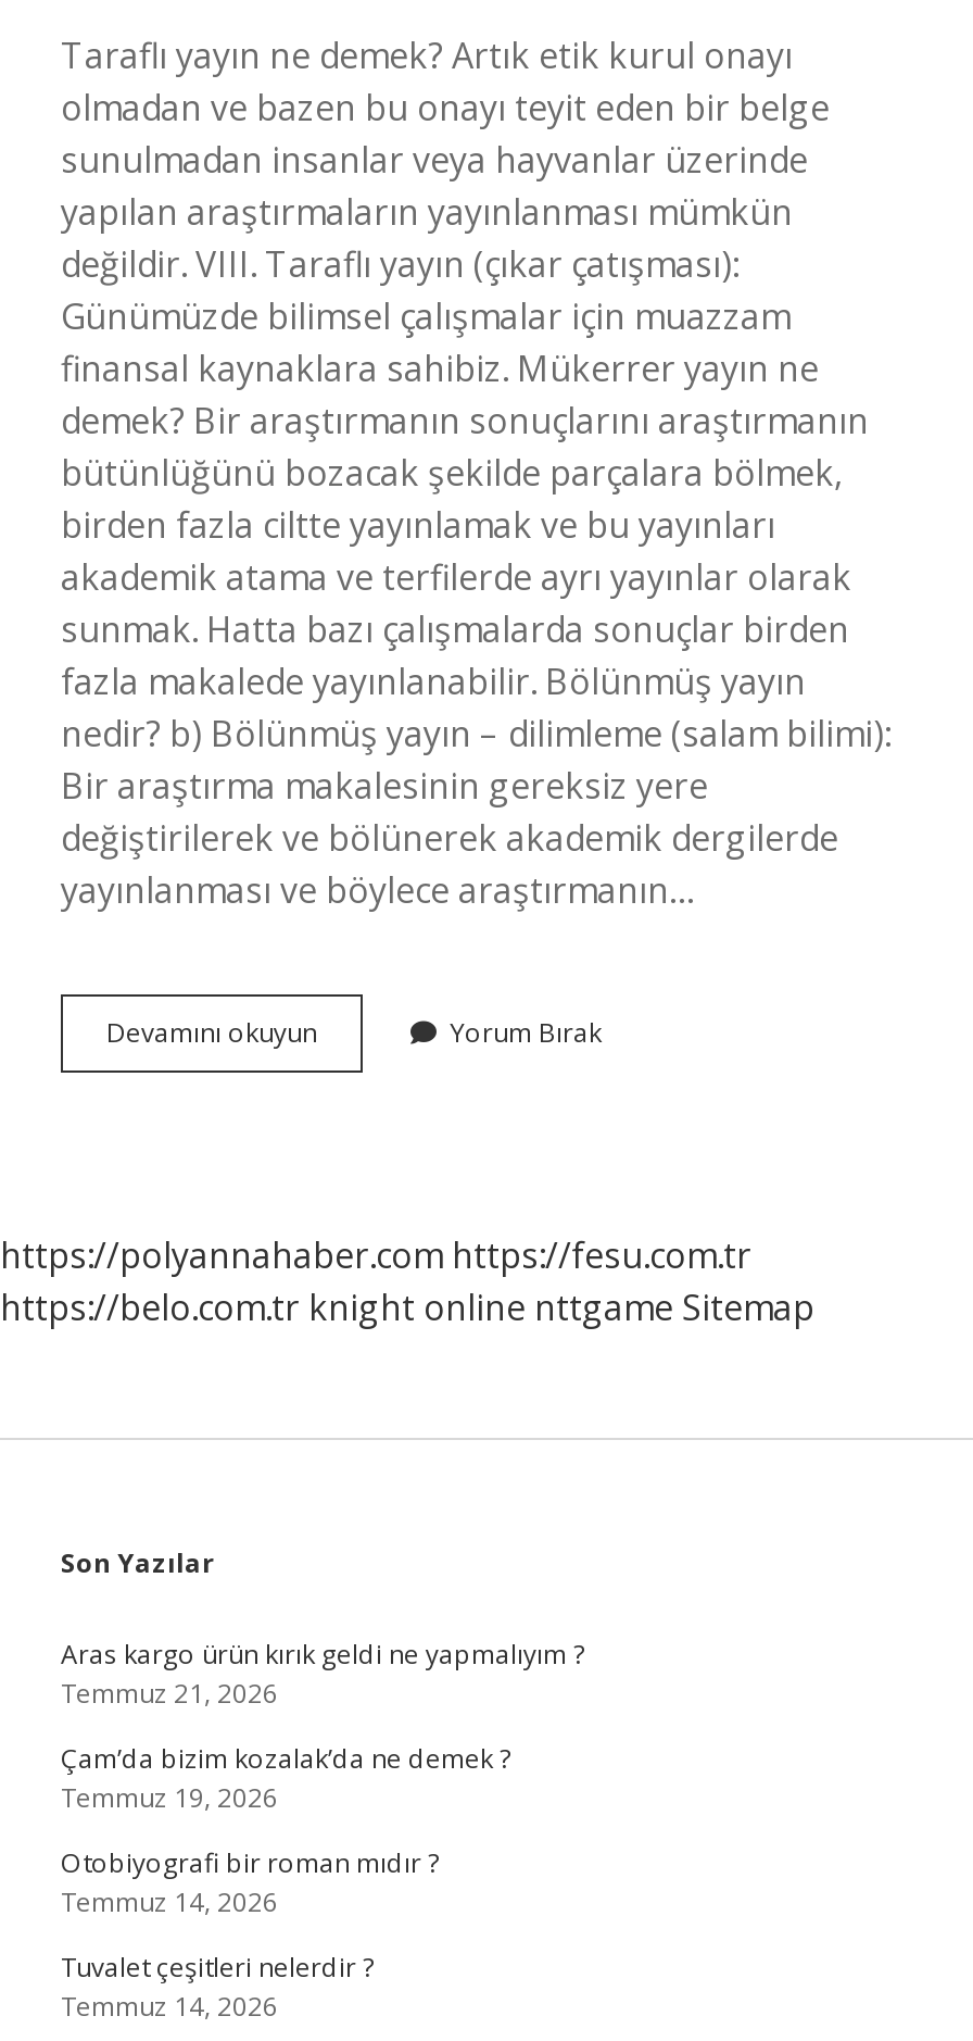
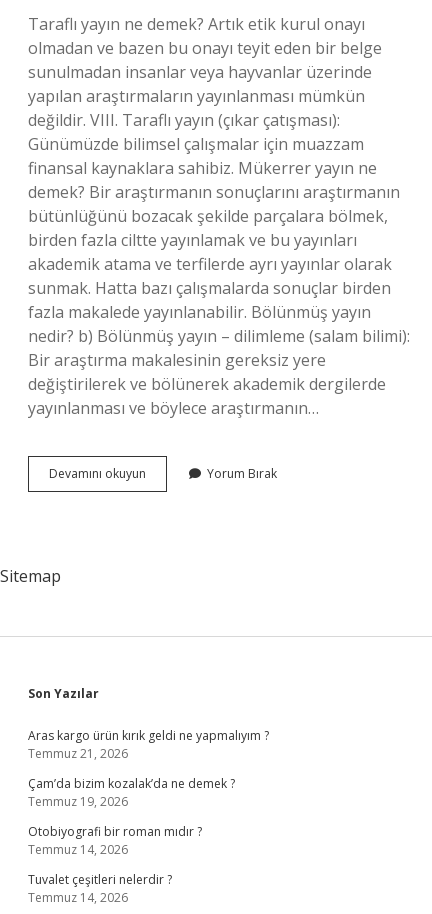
[0,1231,814,1331] https://polyannahaber.com https://fesu.com.tr | https://belo.com.tr knight online nttgame Sitemap -> [0,565,61,587] Sitemap

